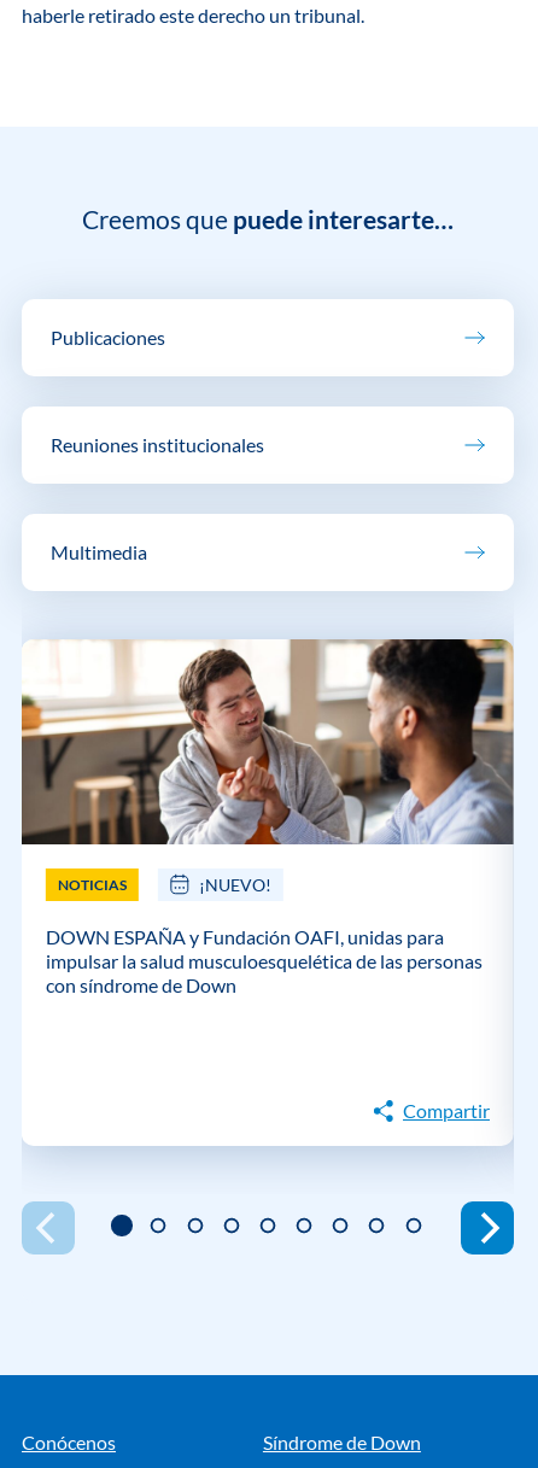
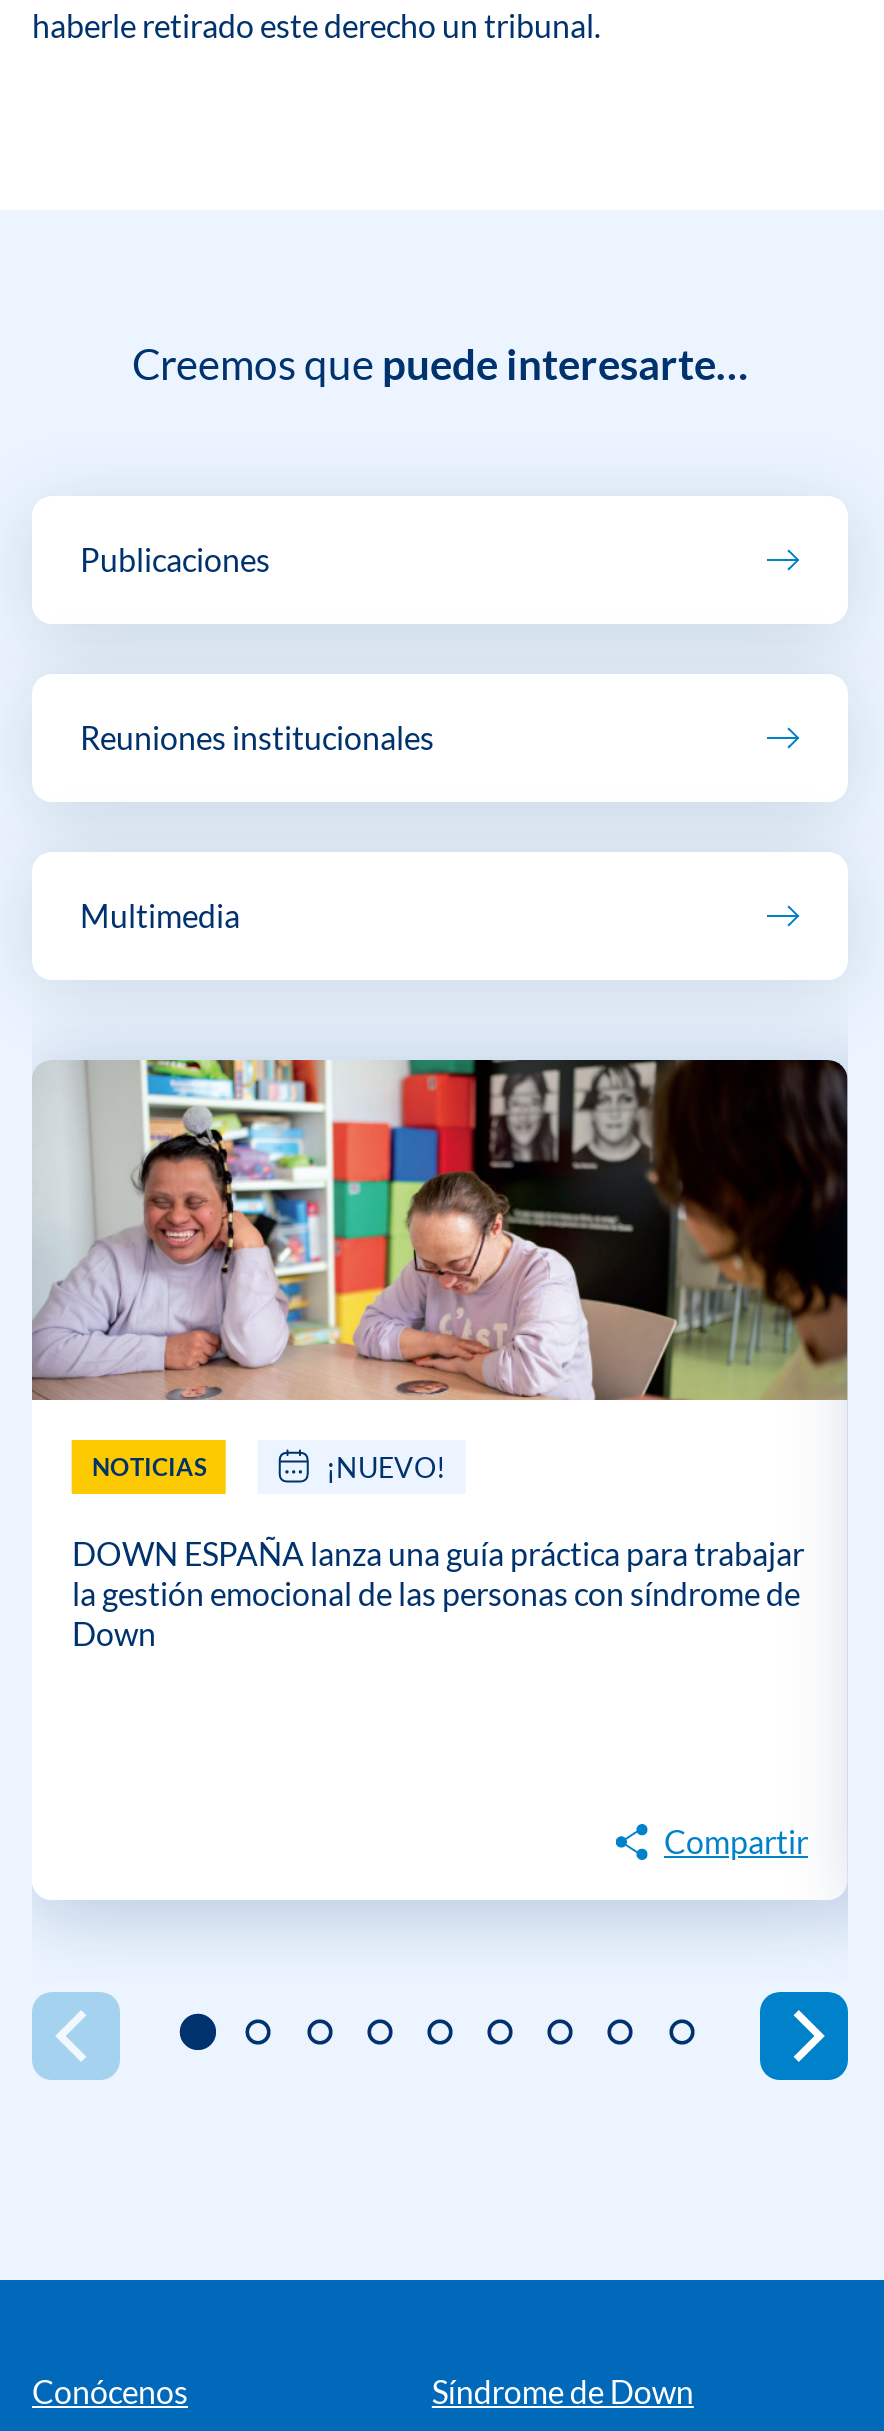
[21,638,514,846] [image] -> [30,1058,850,1402] [image]
[46,925,483,996] DOWN ESPAÑA y Fundación OAFI, unidas para | impulsar la salud musculoesquelética de las personas | con síndrome de Down -> [72,1534,804,1652] DOWN ESPAÑA lanza una guía práctica para trabajar | la gestión emocional de las personas con síndrome de | Down

